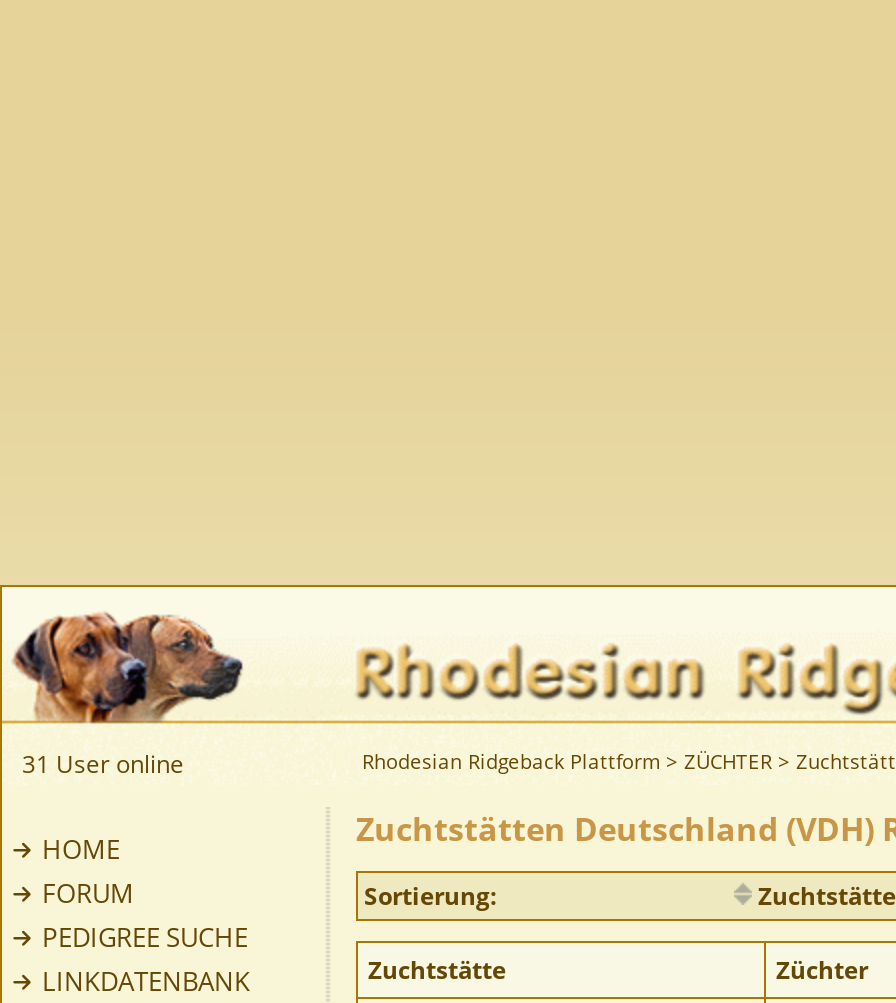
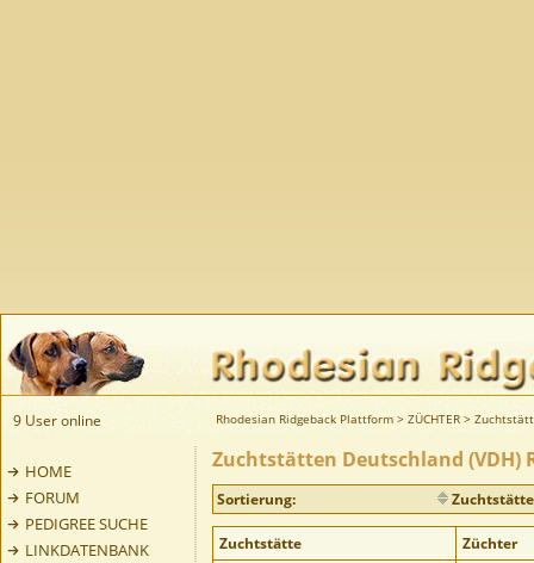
[22,747,184,781] 31 User online -> [13,410,101,431] 9 User online

